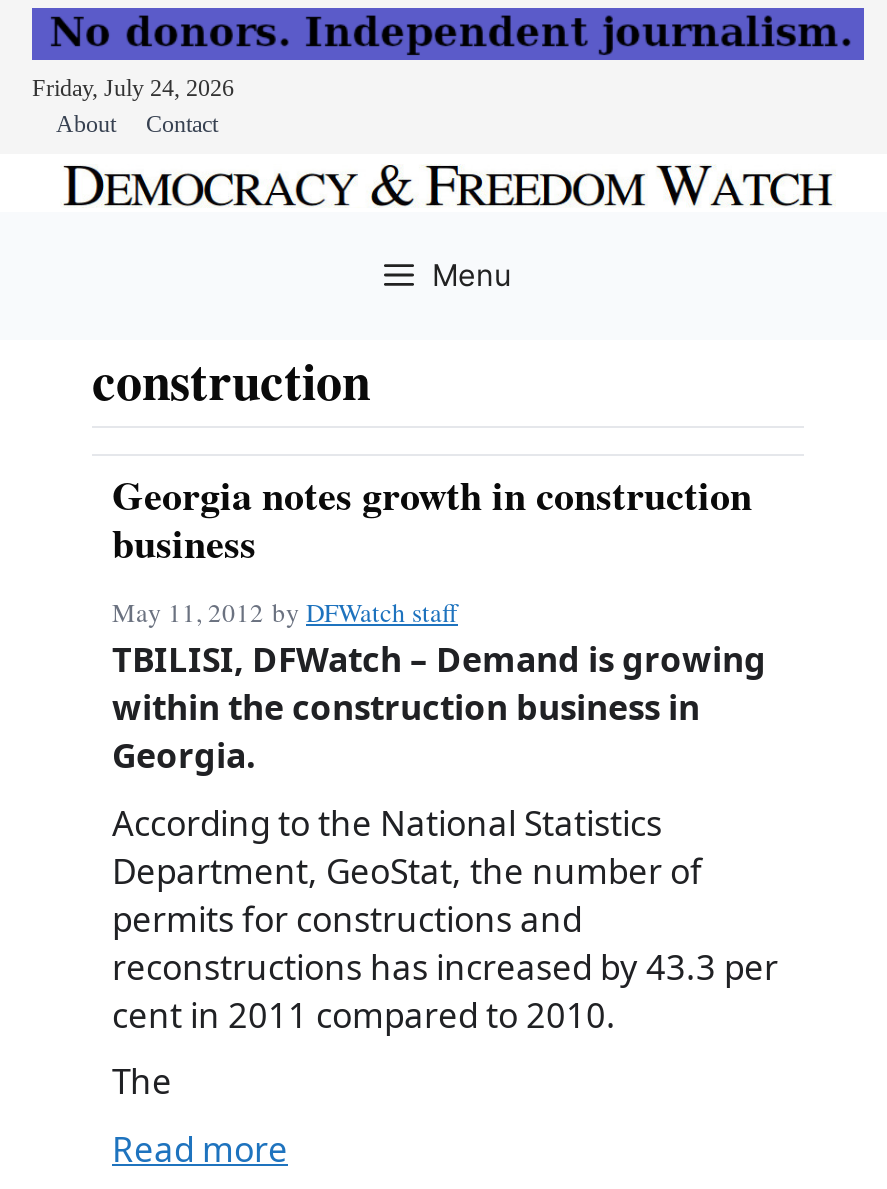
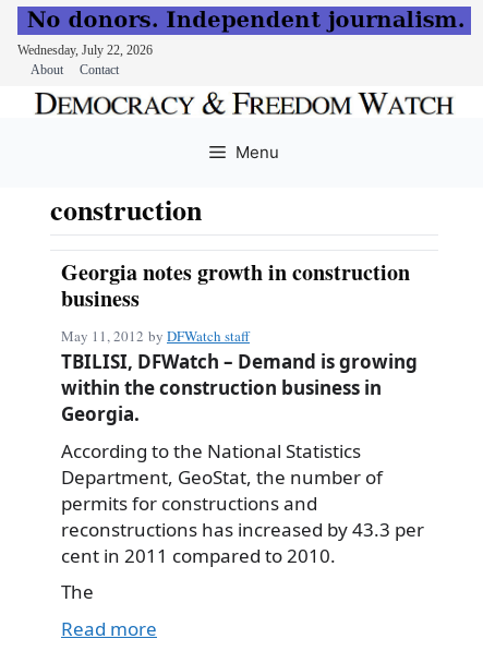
[32,74,234,102] Friday, July 24, 2026 -> [17,42,153,58] Wednesday, July 22, 2026

